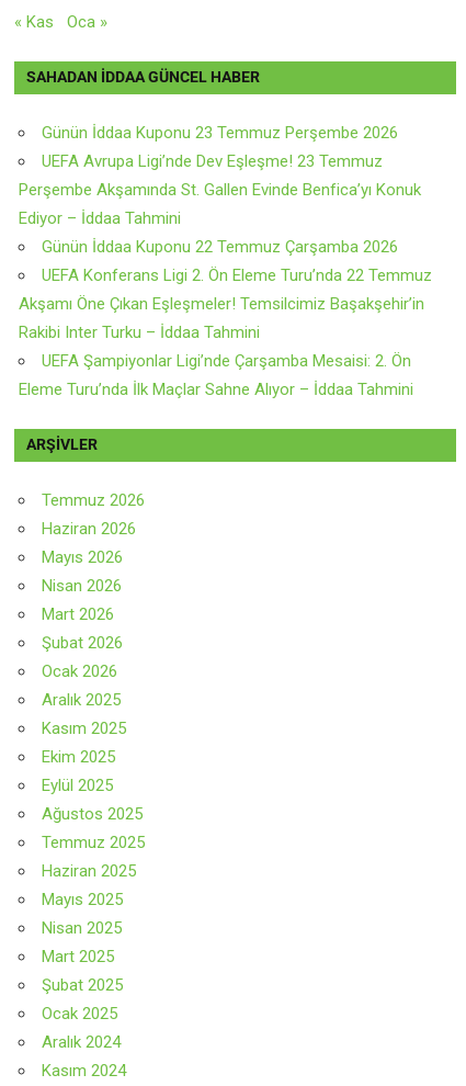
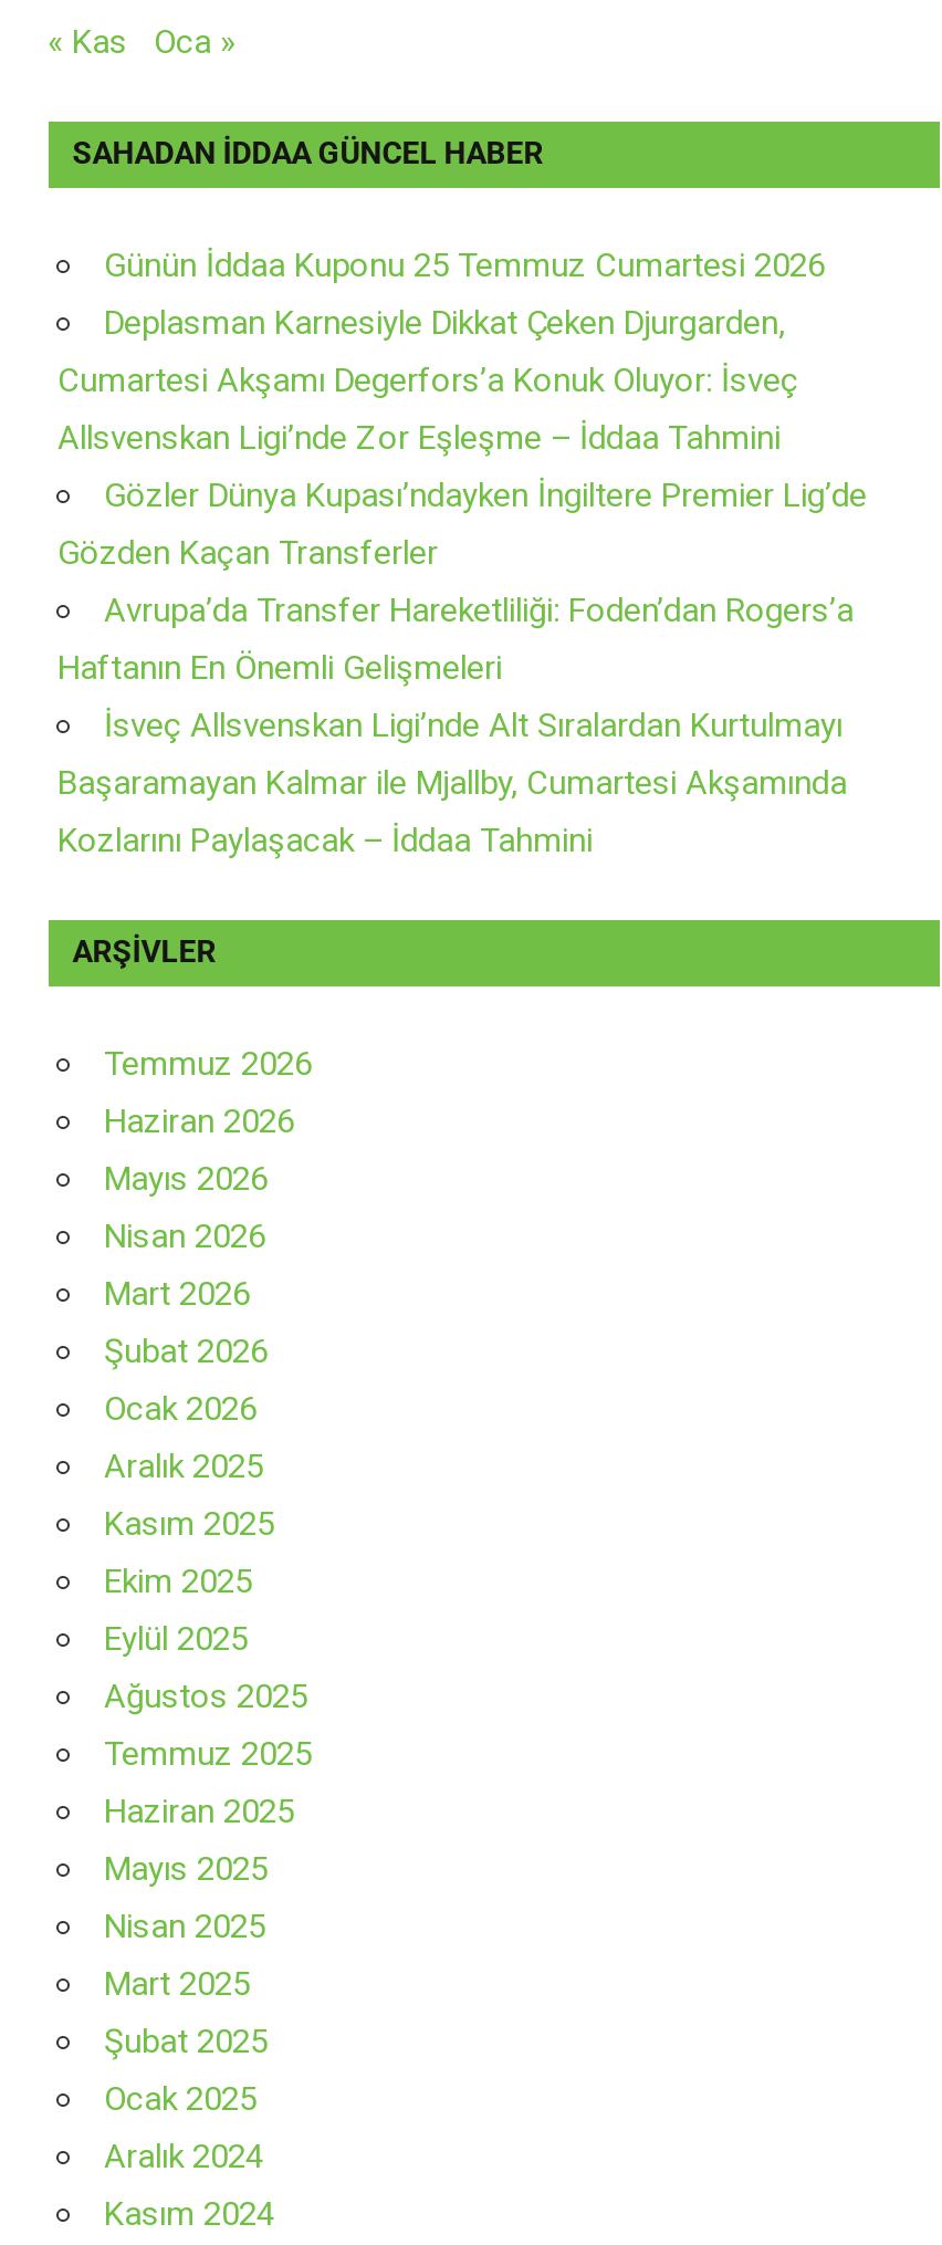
[19,123,432,400] Günün İddaa Kuponu 23 Temmuz Perşembe 2026 | UEFA Avrupa Ligi’nde Dev Eşleşme! 23 Temmuz | Perşembe Akşamında St. Gallen Evinde Benfica’yı Konuk | Ediyor – İddaa Tahmini | Günün İddaa Kuponu 22 Temmuz Çarşamba 2026 | UEFA Konferans Ligi 2. Ön Eleme Turu’nda 22 Temmuz | Akşamı Öne Çıkan Eşleşmeler! Temsilcimiz Başakşehir’in | Rakibi Inter Turku – İddaa Tahmini | UEFA Şampiyonlar Ligi’nde Çarşamba Mesaisi: 2. Ön | Eleme Turu’nda İlk Maçlar Sahne Alıyor – İddaa Tahmini -> [57,246,867,861] Günün İddaa Kuponu 25 Temmuz Cumartesi 2026 | Deplasman Karnesiyle Dikkat Çeken Djurgarden, | Cumartesi Akşamı Degerfors’a Konuk Oluyor: İsveç | Allsvenskan Ligi’nde Zor Eşleşme – İddaa Tahmini | Gözler Dünya Kupası’ndayken İngiltere Premier Lig’de | Gözden Kaçan Transferler | Avrupa’da Transfer Hareketliliği: Foden’dan Rogers’a | Haftanın En Önemli Gelişmeleri | İsveç Allsvenskan Ligi’nde Alt Sıralardan Kurtulmayı | Başaramayan Kalmar ile Mjallby, Cumartesi Akşamında | Kozlarını Paylaşacak – İddaa Tahmini

